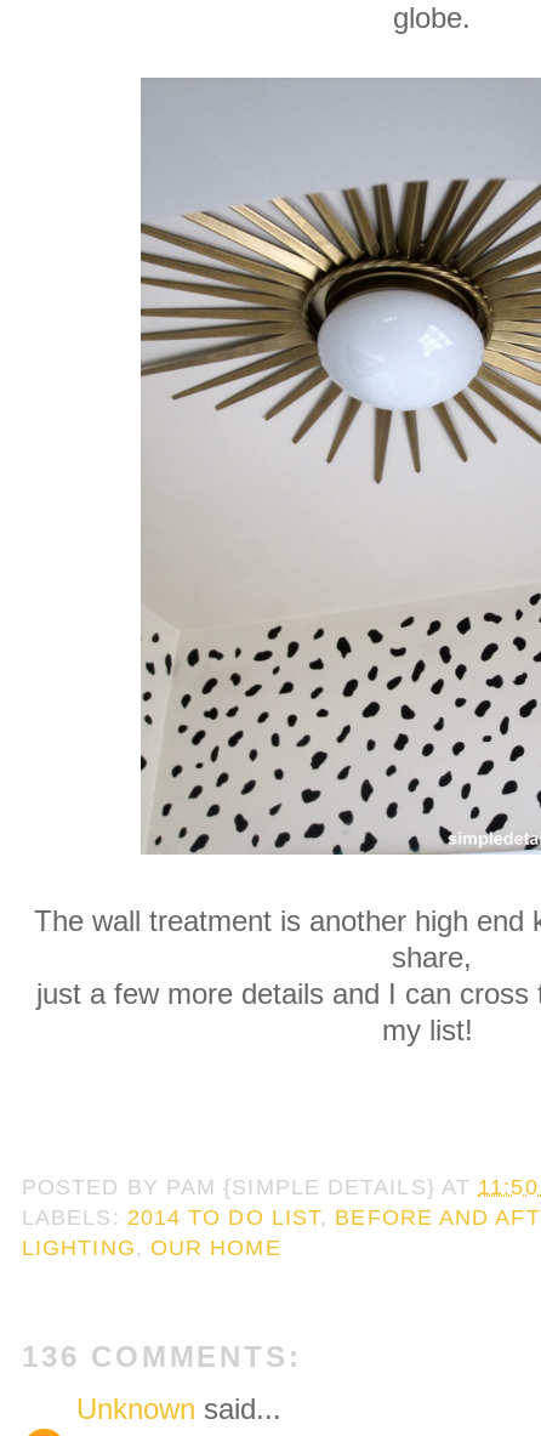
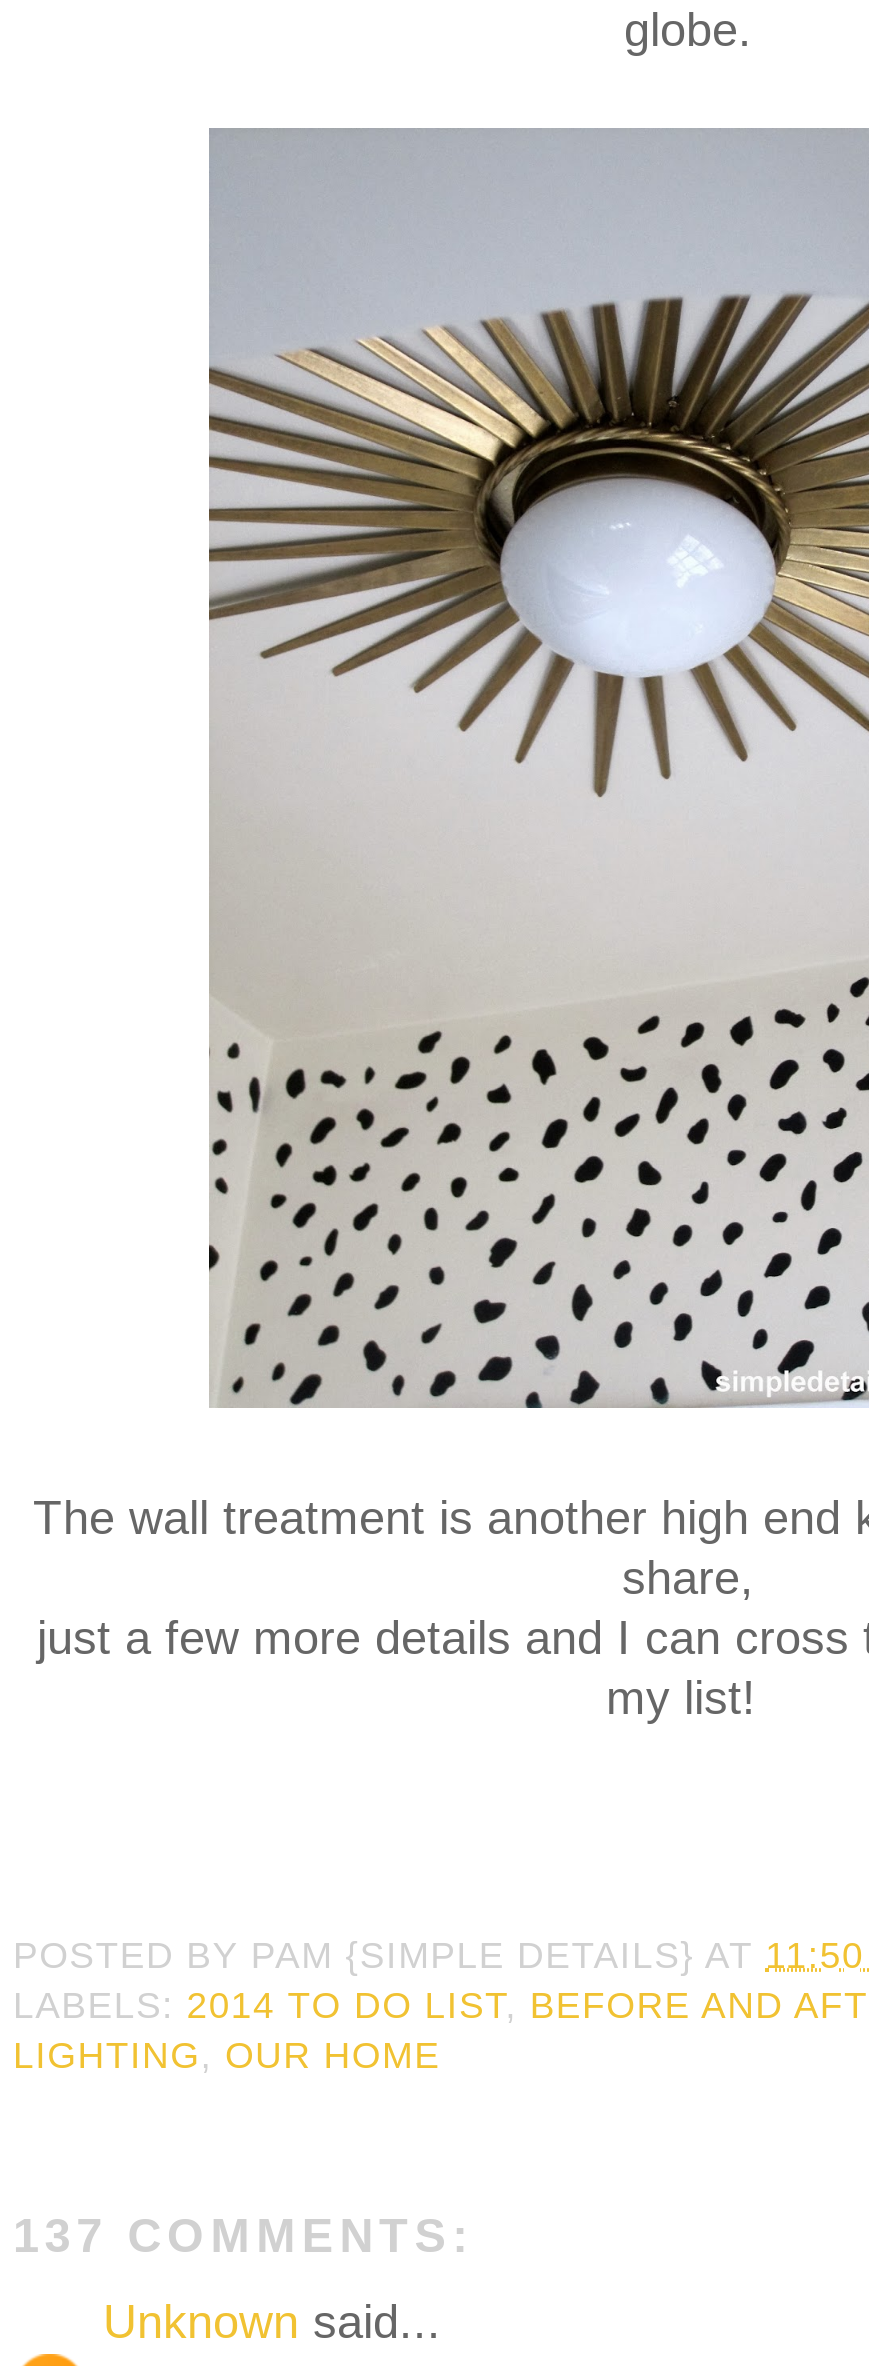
[22,1341,301,1373] 136 COMMENTS: -> [13,2210,474,2262] 137 COMMENTS:

